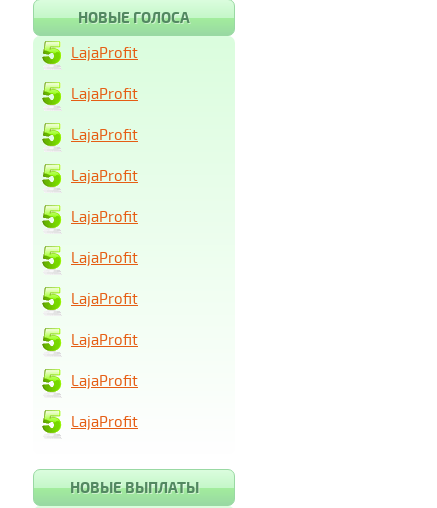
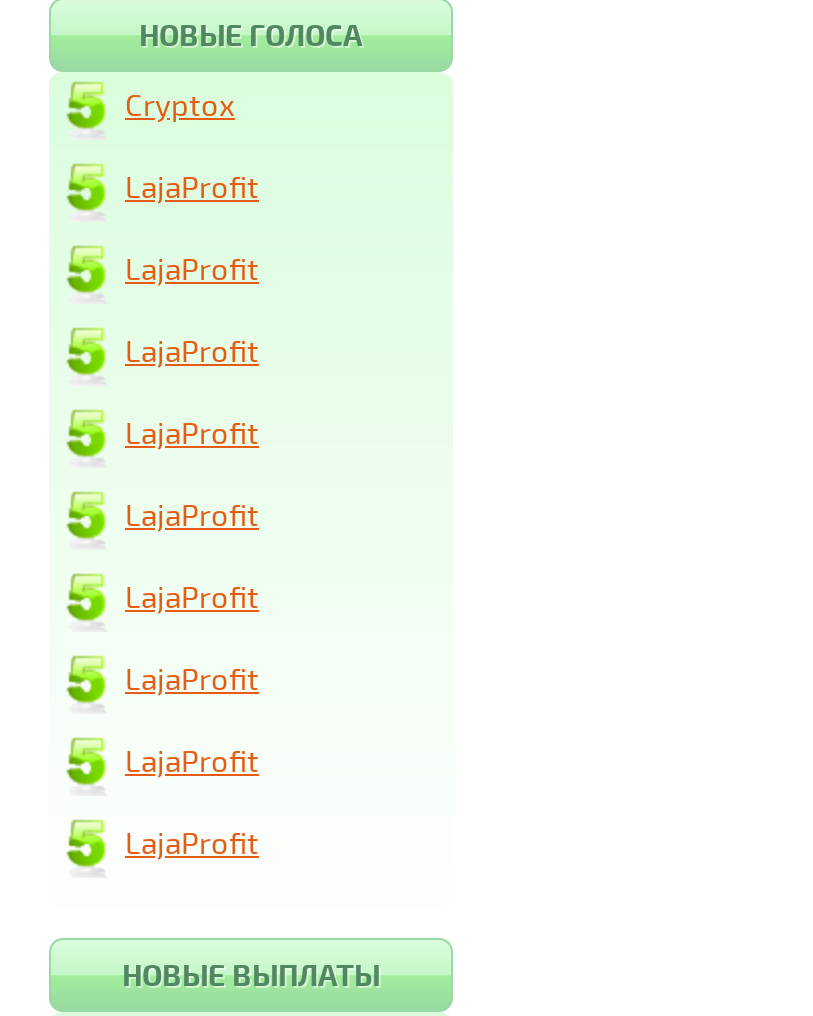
[71,43,138,61] LajaProfit -> [125,86,235,122] Cryptox

